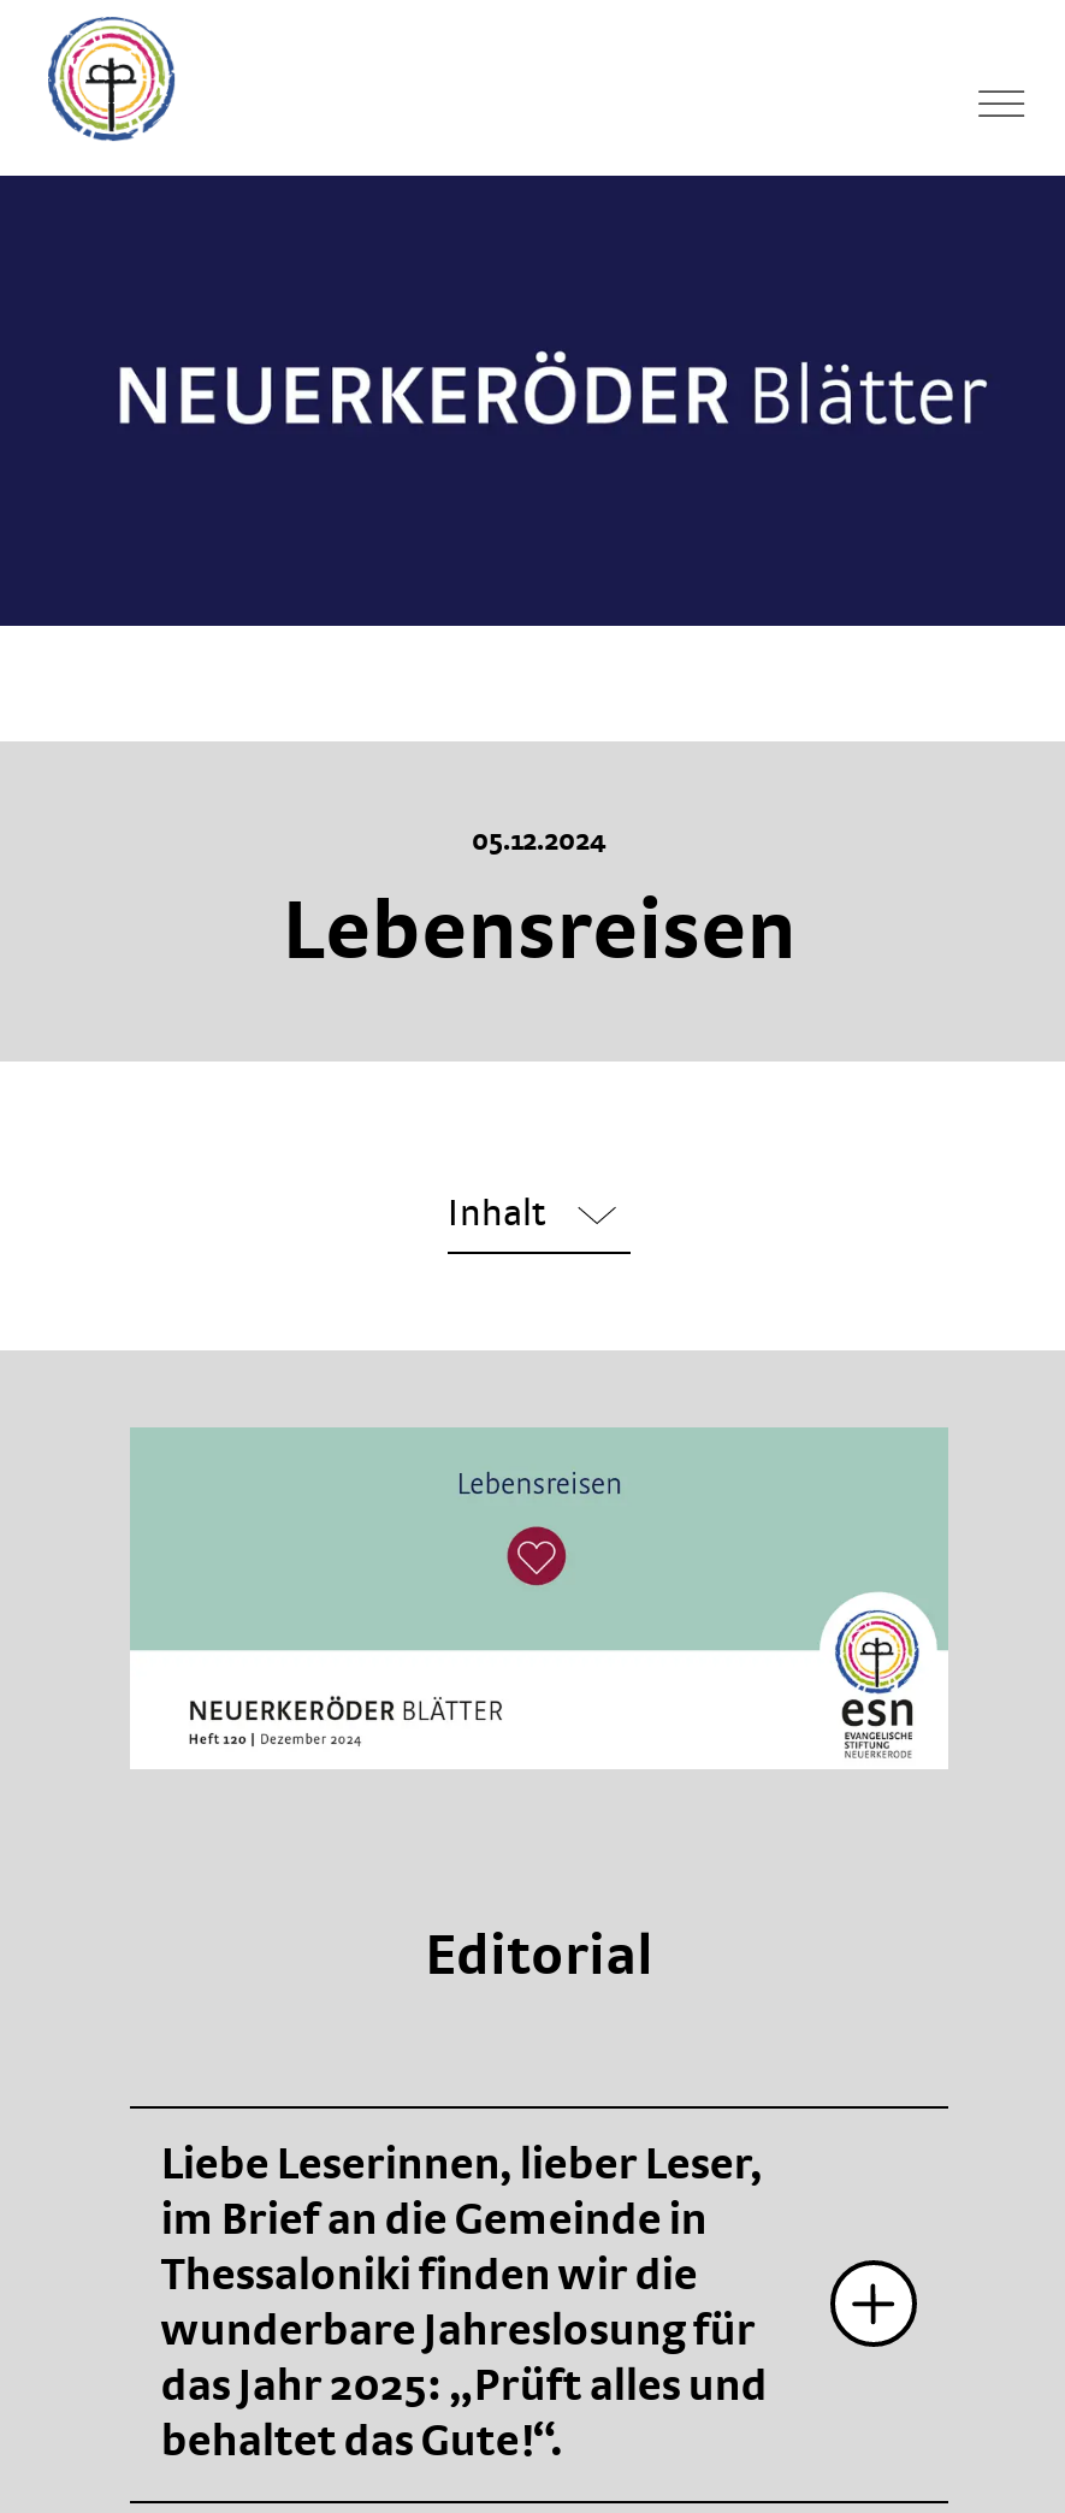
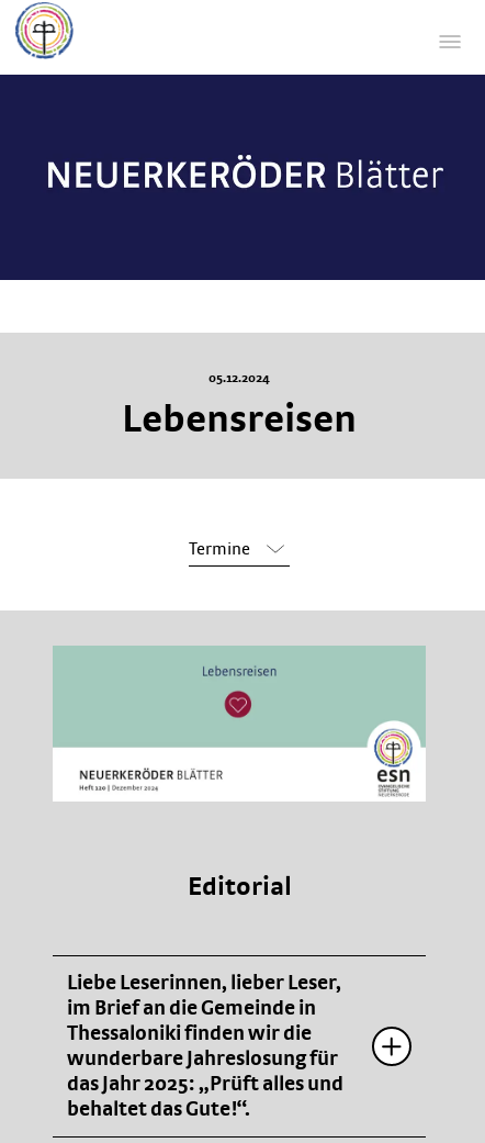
[447,1195,546,1233] Inhalt -> [189,540,251,557] Termine

